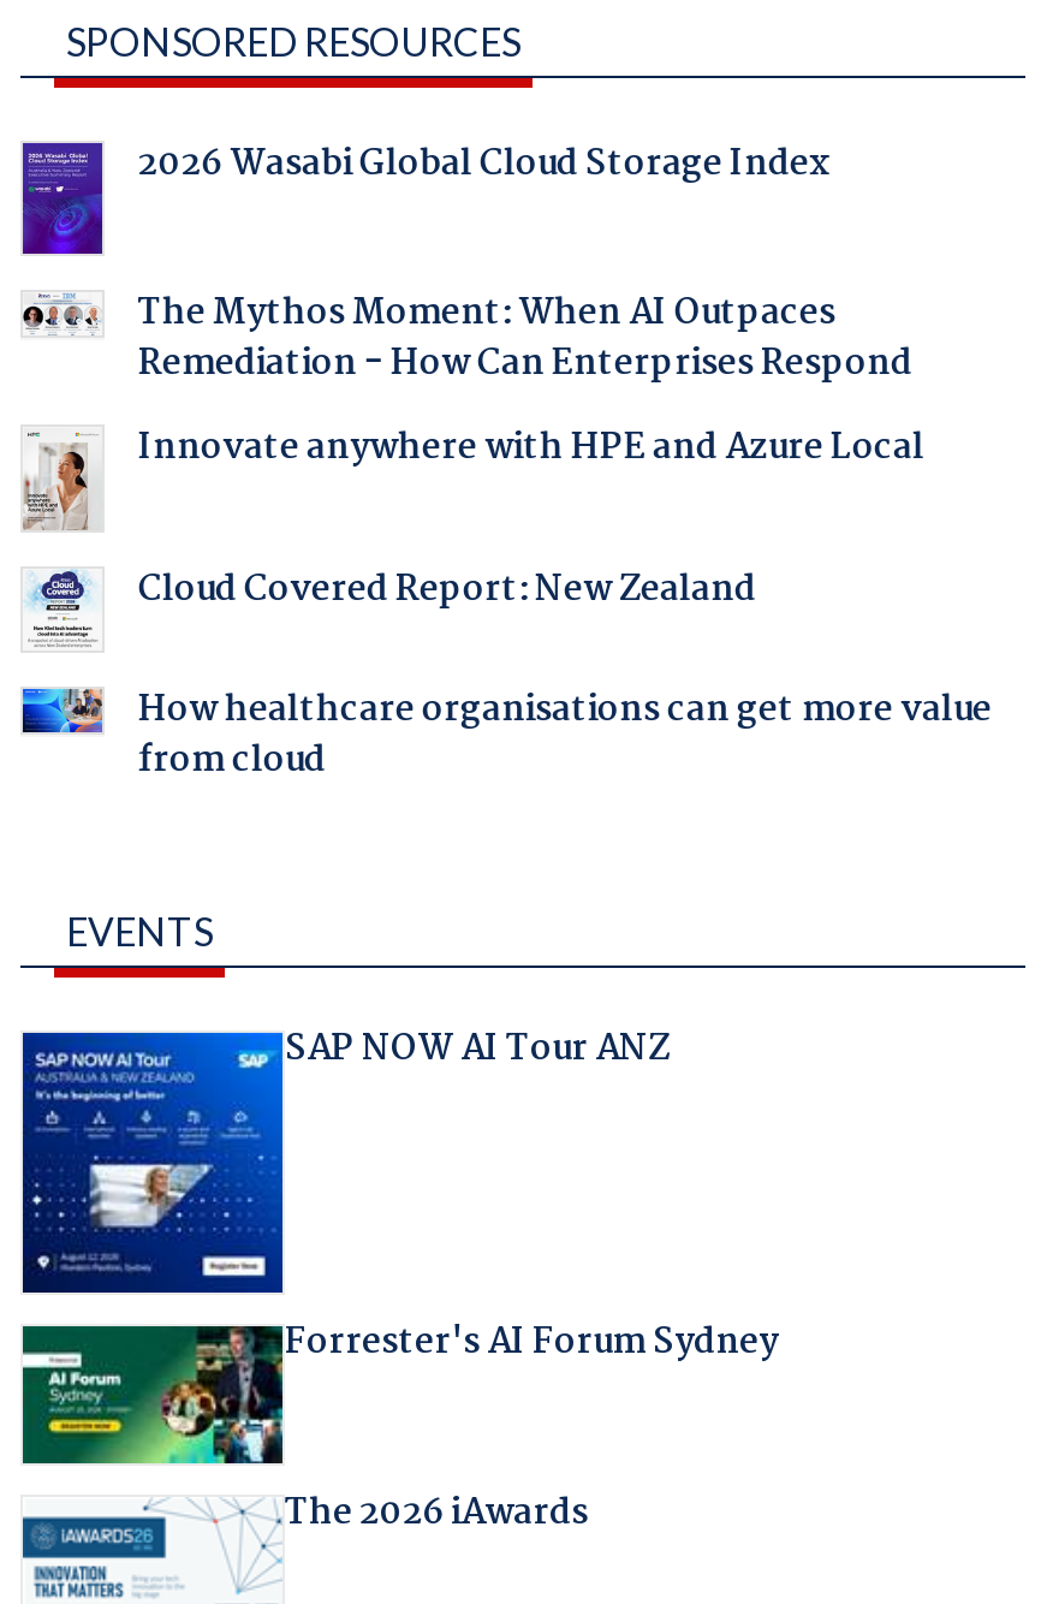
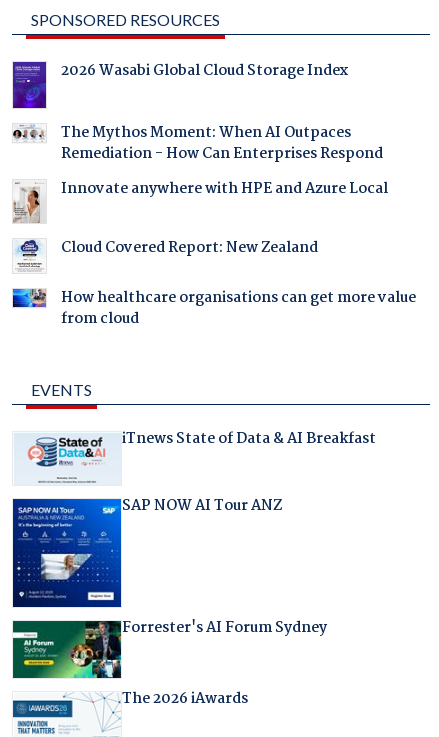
none -> [15,427,376,484] [image] | iTnews State of Data & AI Breakfast

